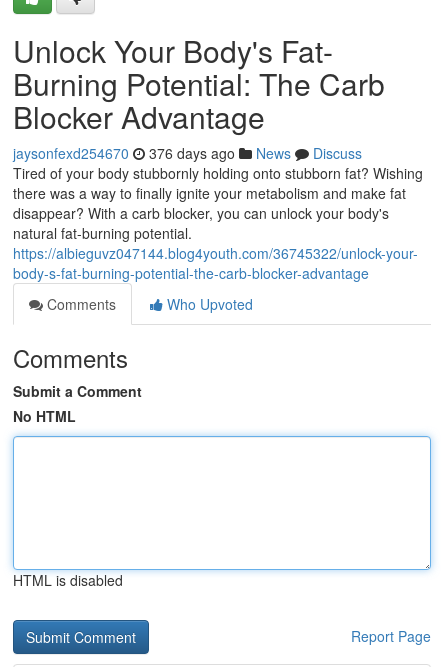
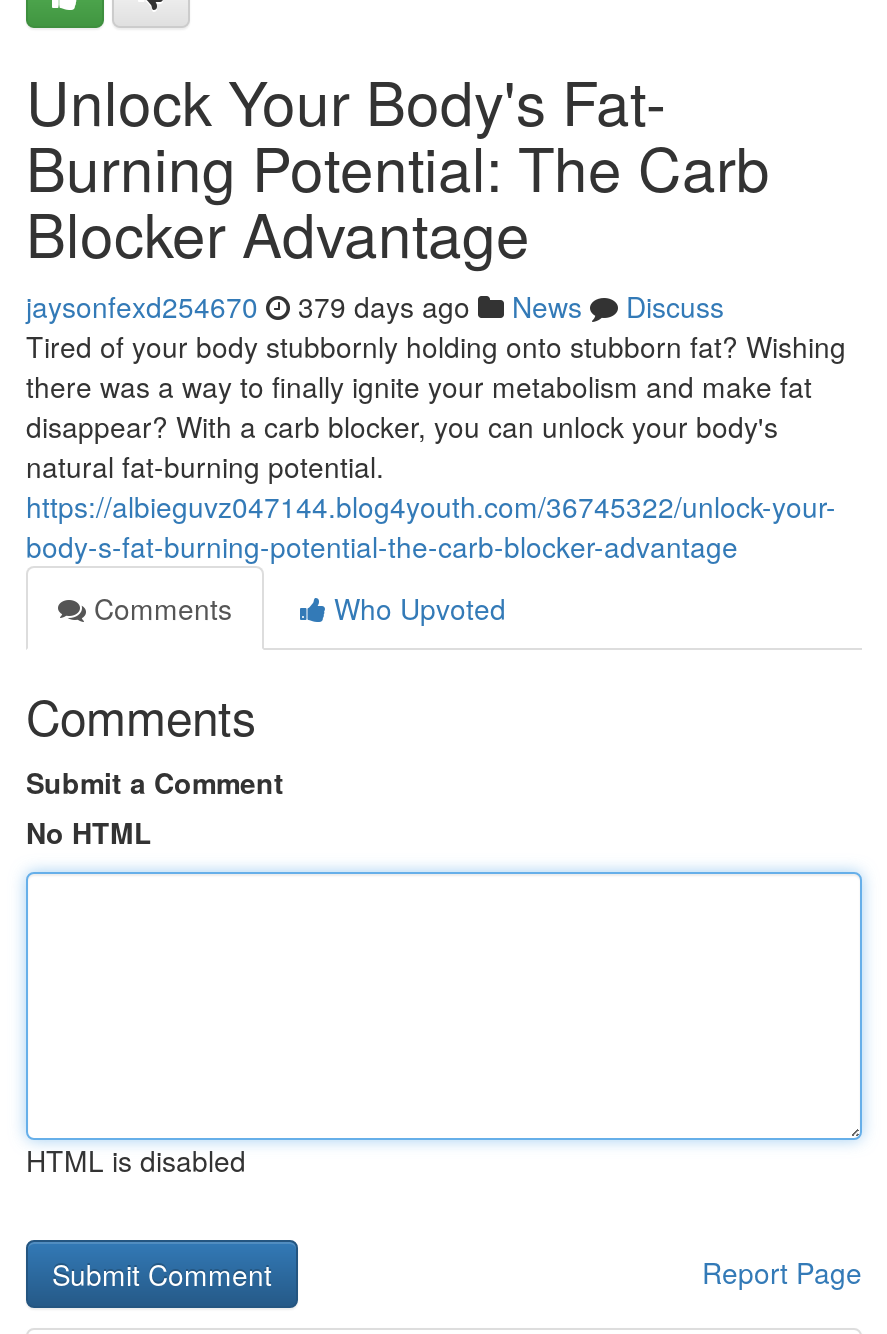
[13,143,362,163] jaysonfexd254670 376 days ago News Discuss -> [26,286,724,326] jaysonfexd254670 379 days ago News Discuss

